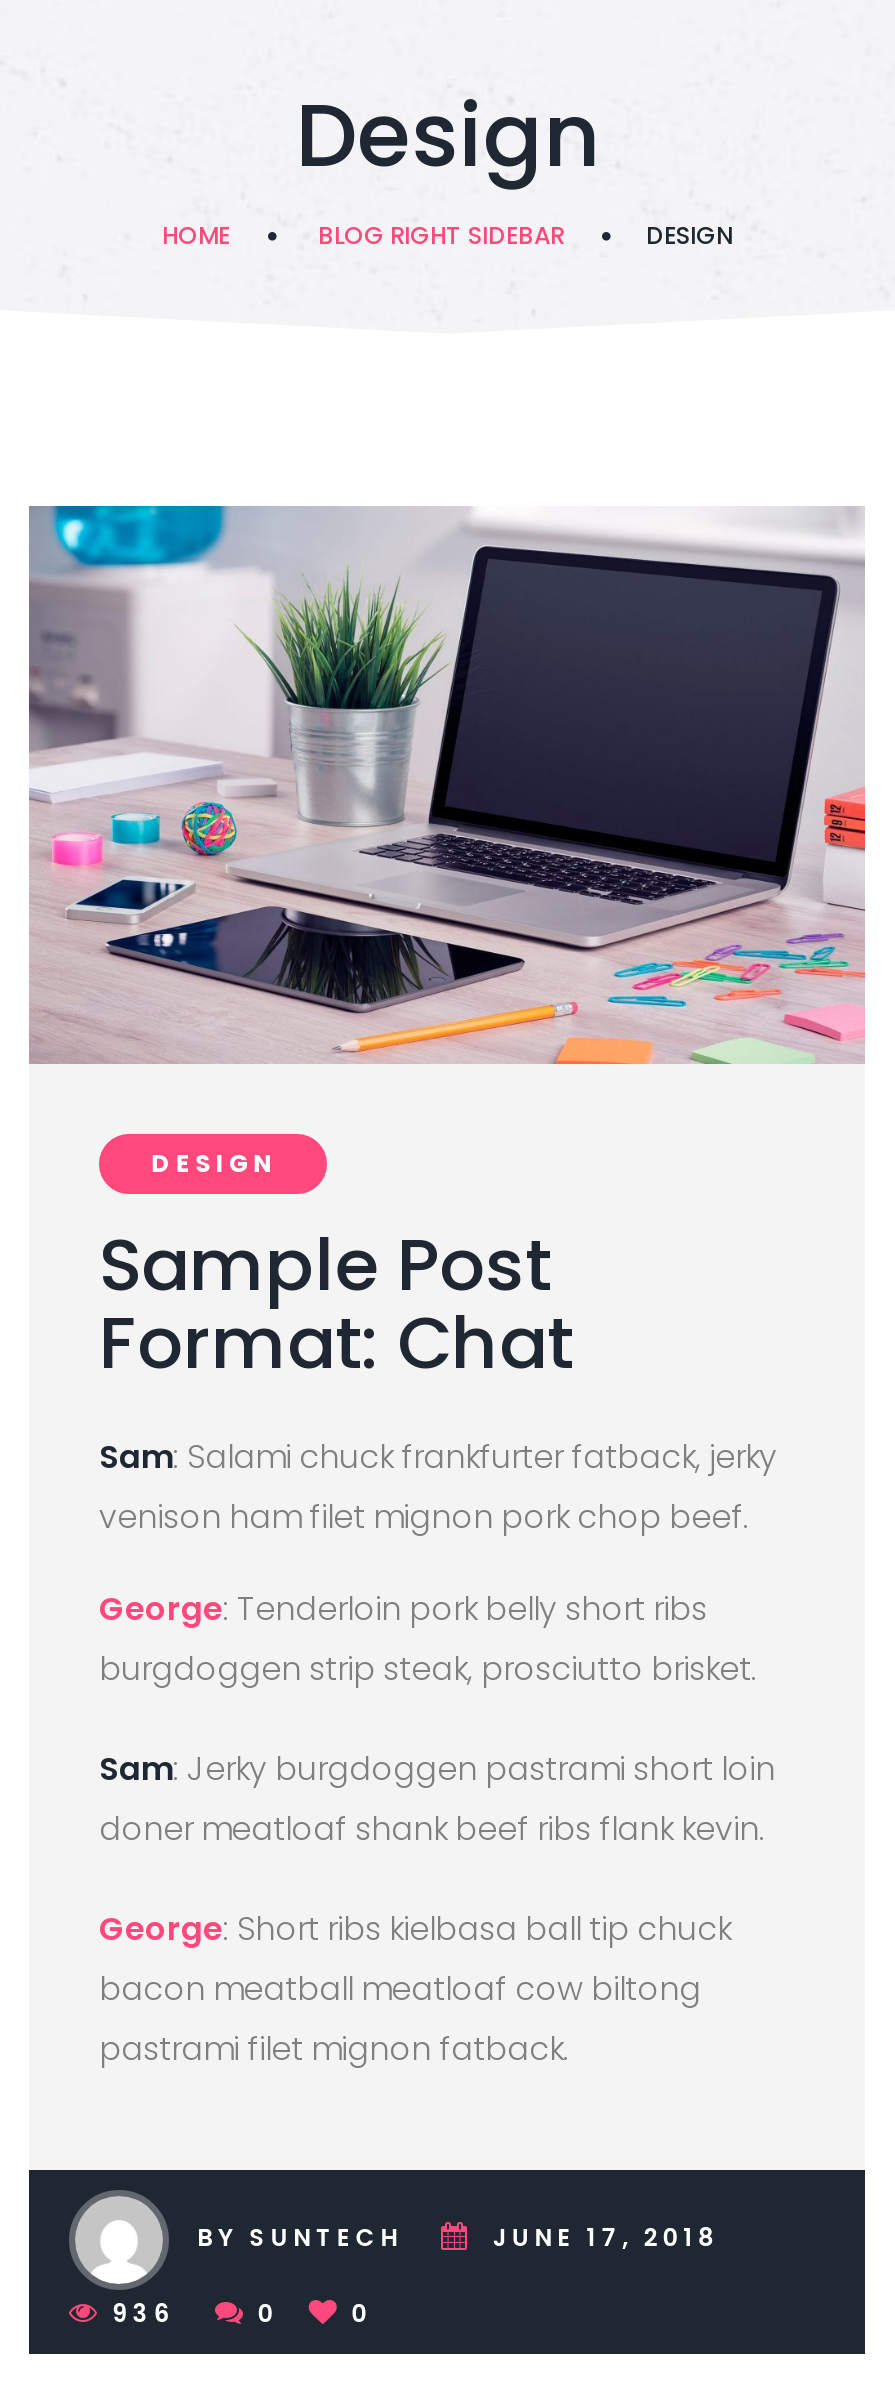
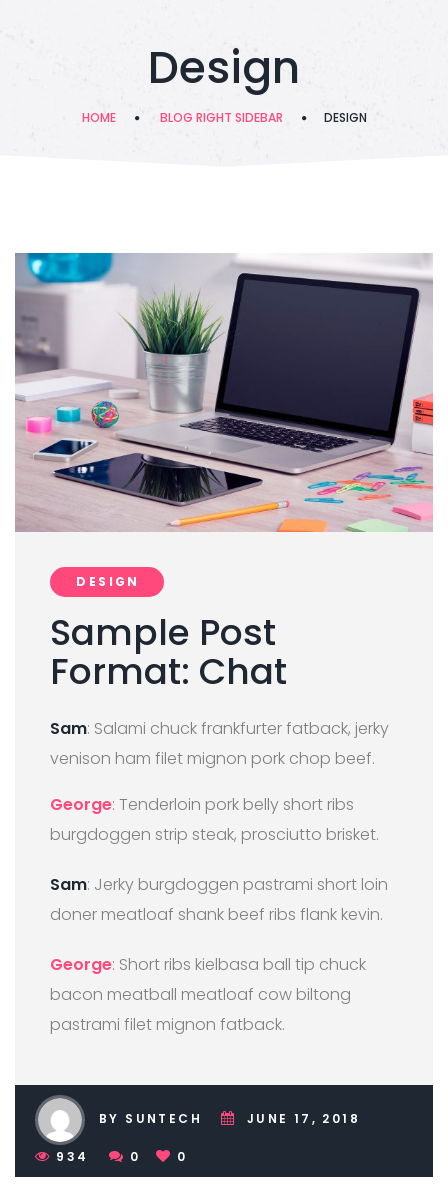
[112,2296,174,2330] 936 -> [56,1148,89,1165] 934

